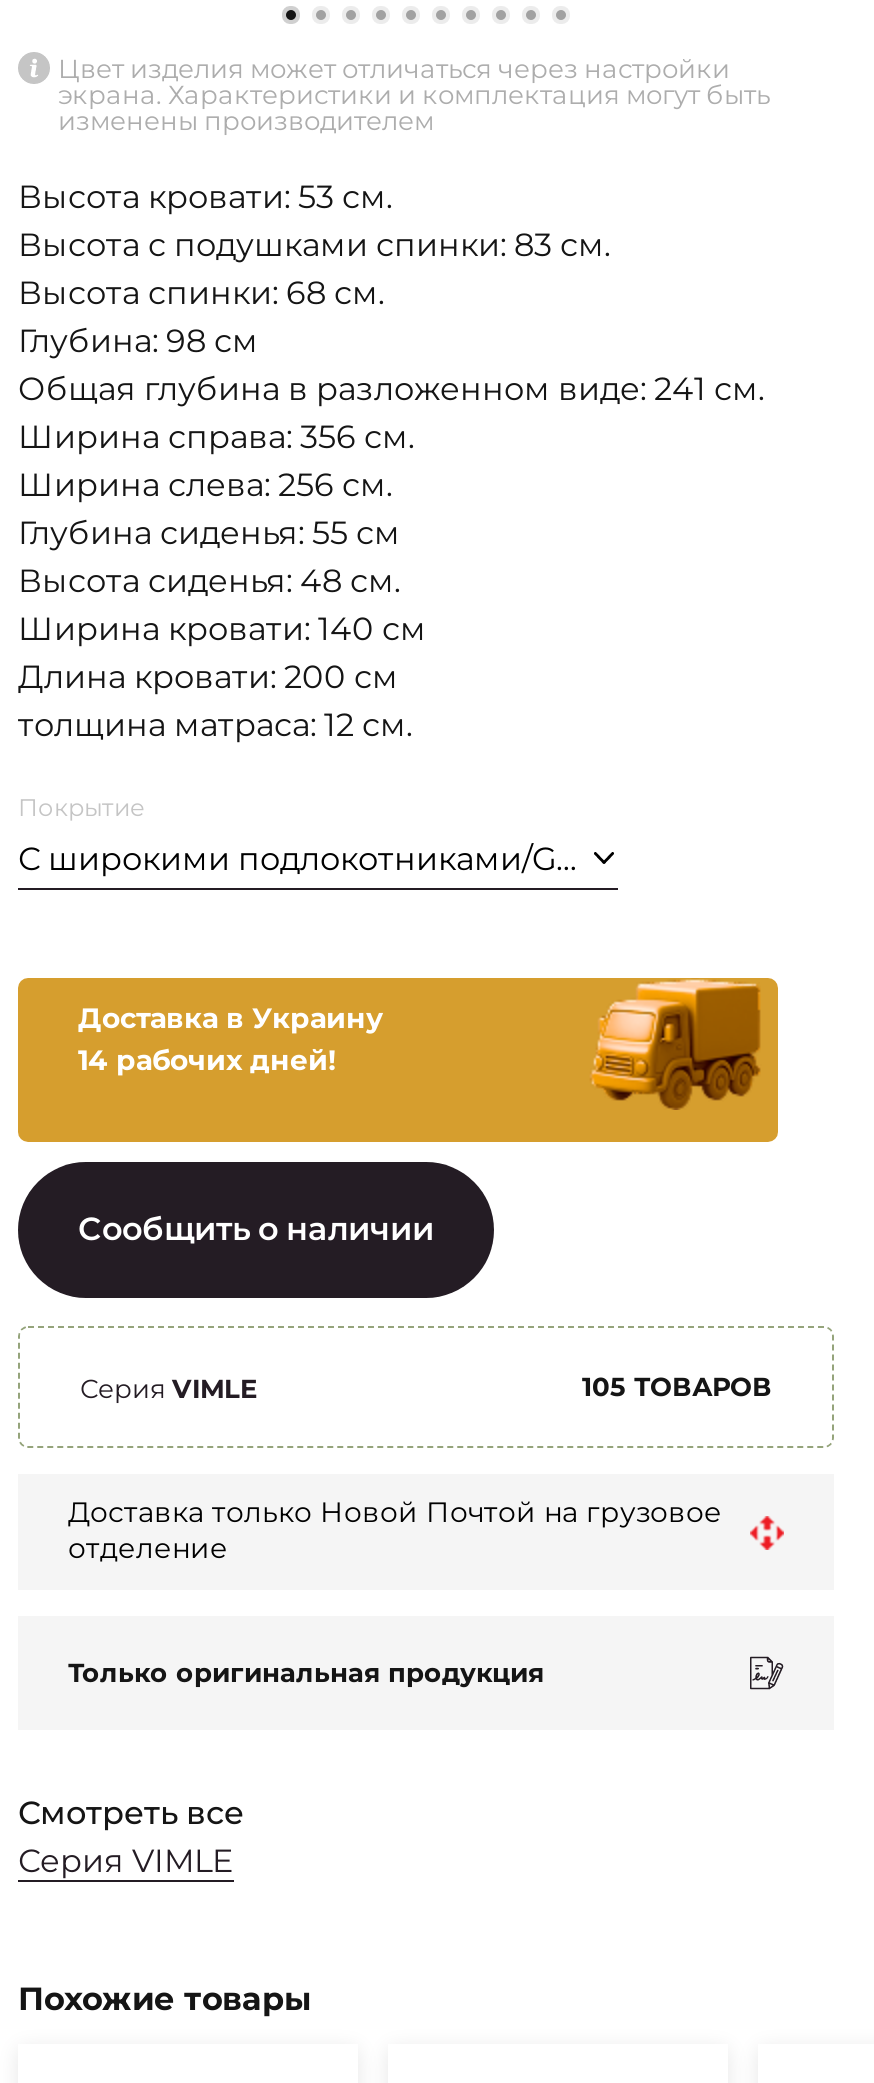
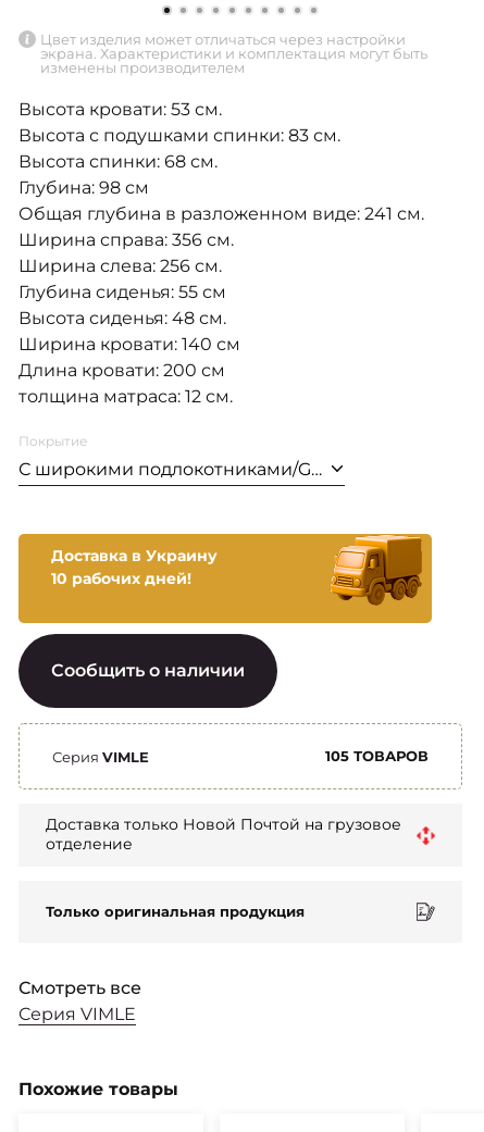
[78,1042,336,1078] 14 рабочих дней! -> [51,569,191,588] 10 рабочих дней!

